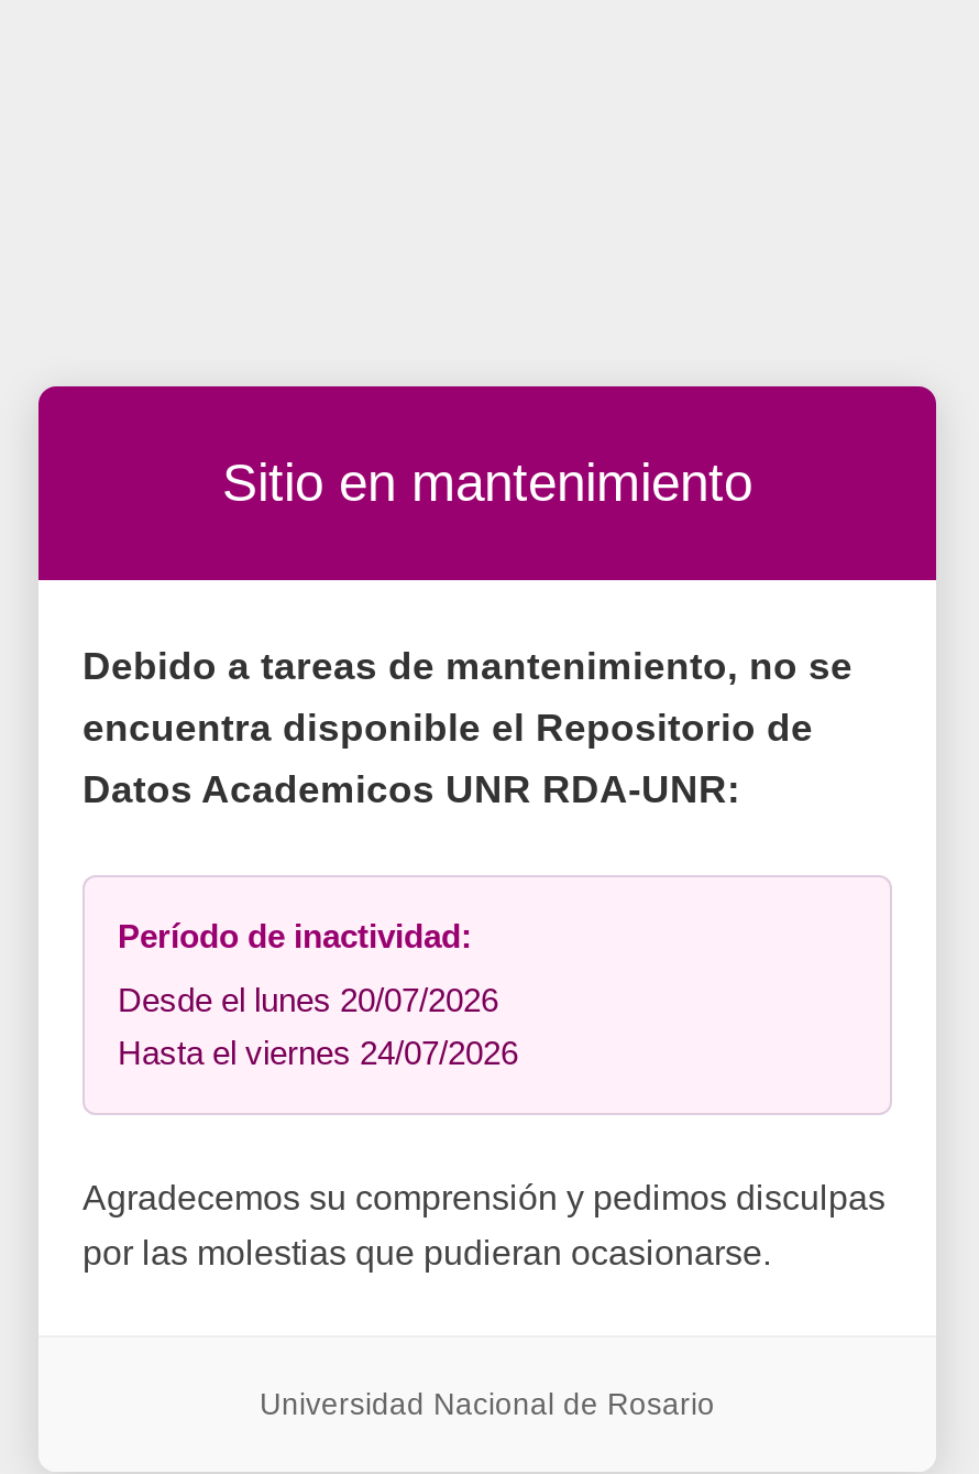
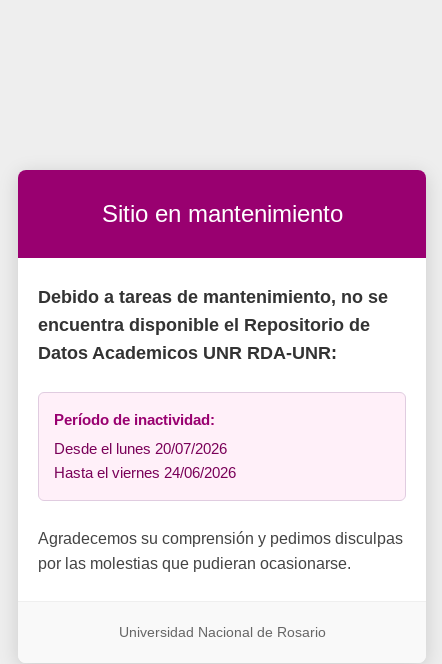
[118,1033,518,1070] Hasta el viernes 24/07/2026 -> [54,463,236,480] Hasta el viernes 24/06/2026

